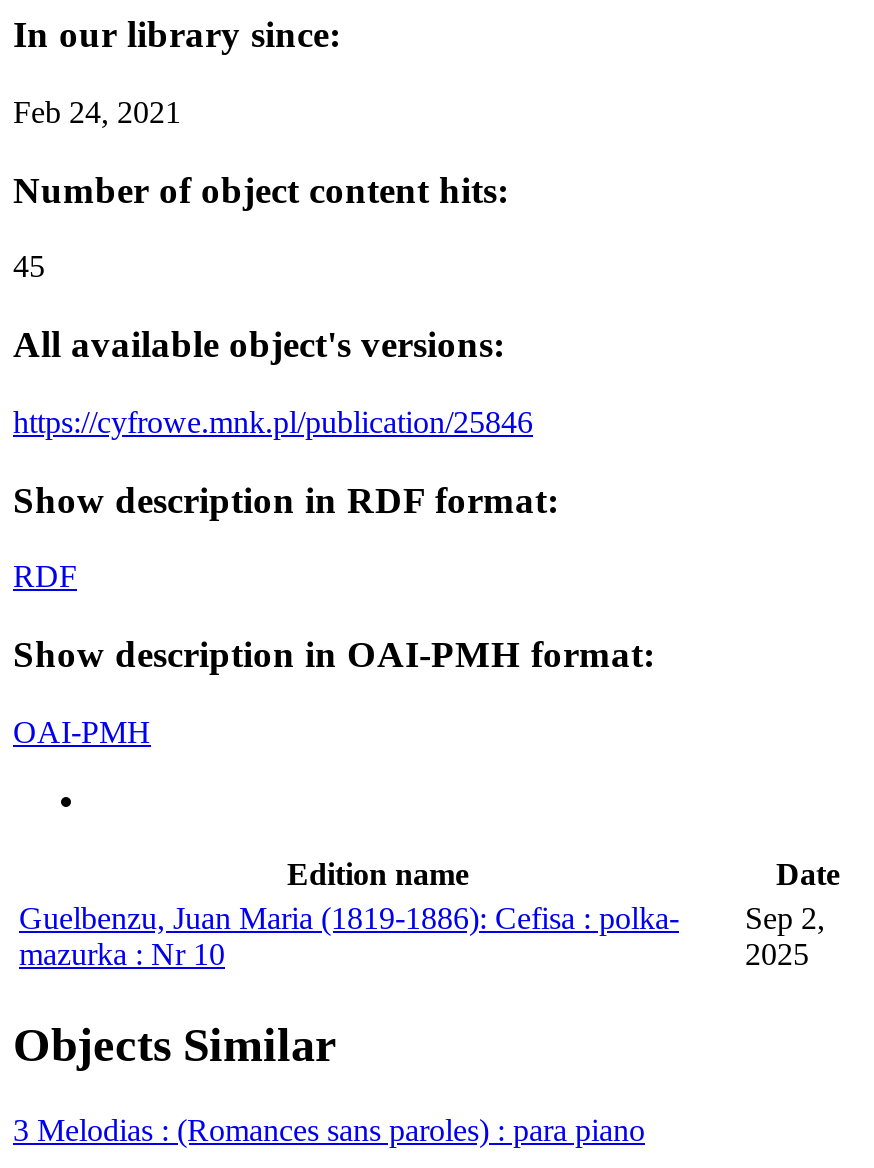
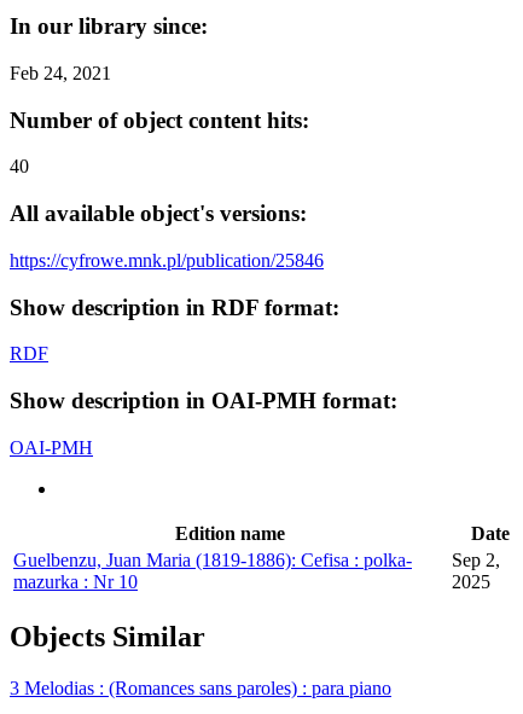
[13,250,45,284] 45 -> [10,156,29,177] 40

